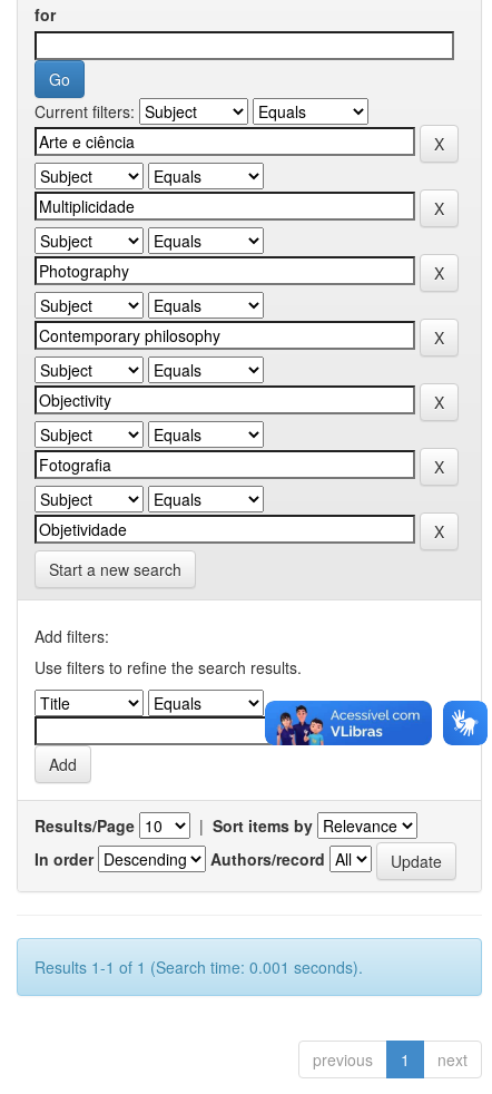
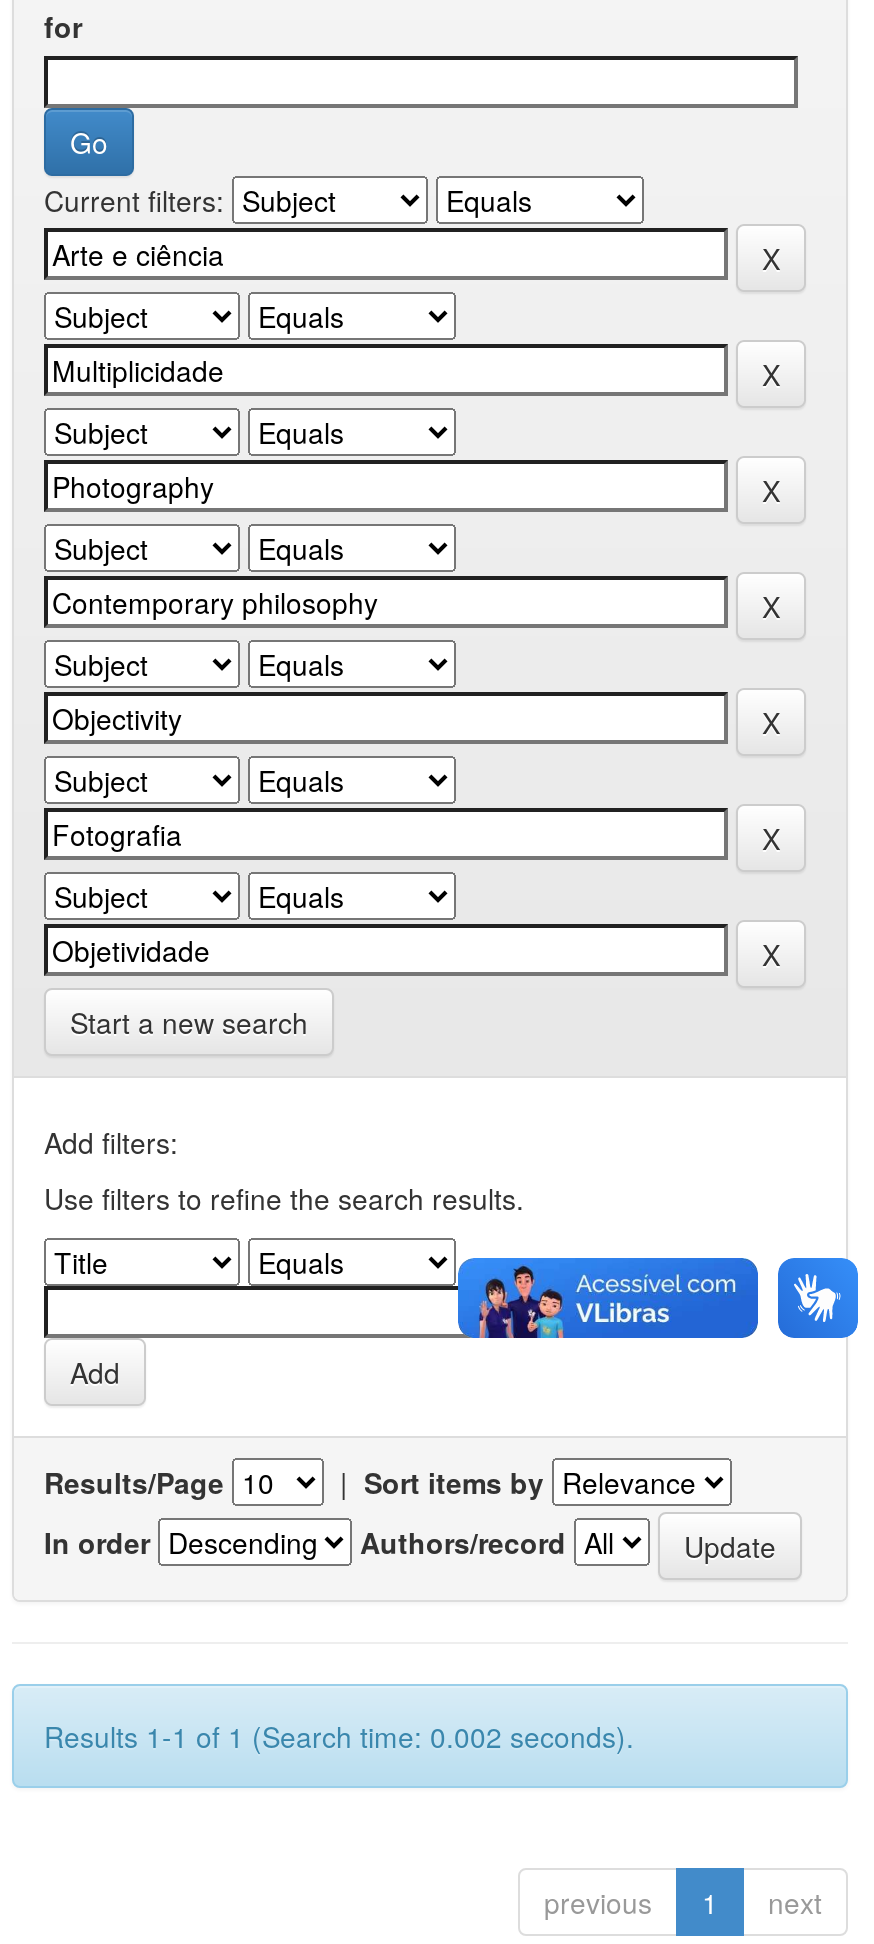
[35,956,363,978] Results 1-1 of 1 (Search time: 0.001 seconds). -> [44,1716,634,1756] Results 1-1 of 1 (Search time: 0.002 seconds).

